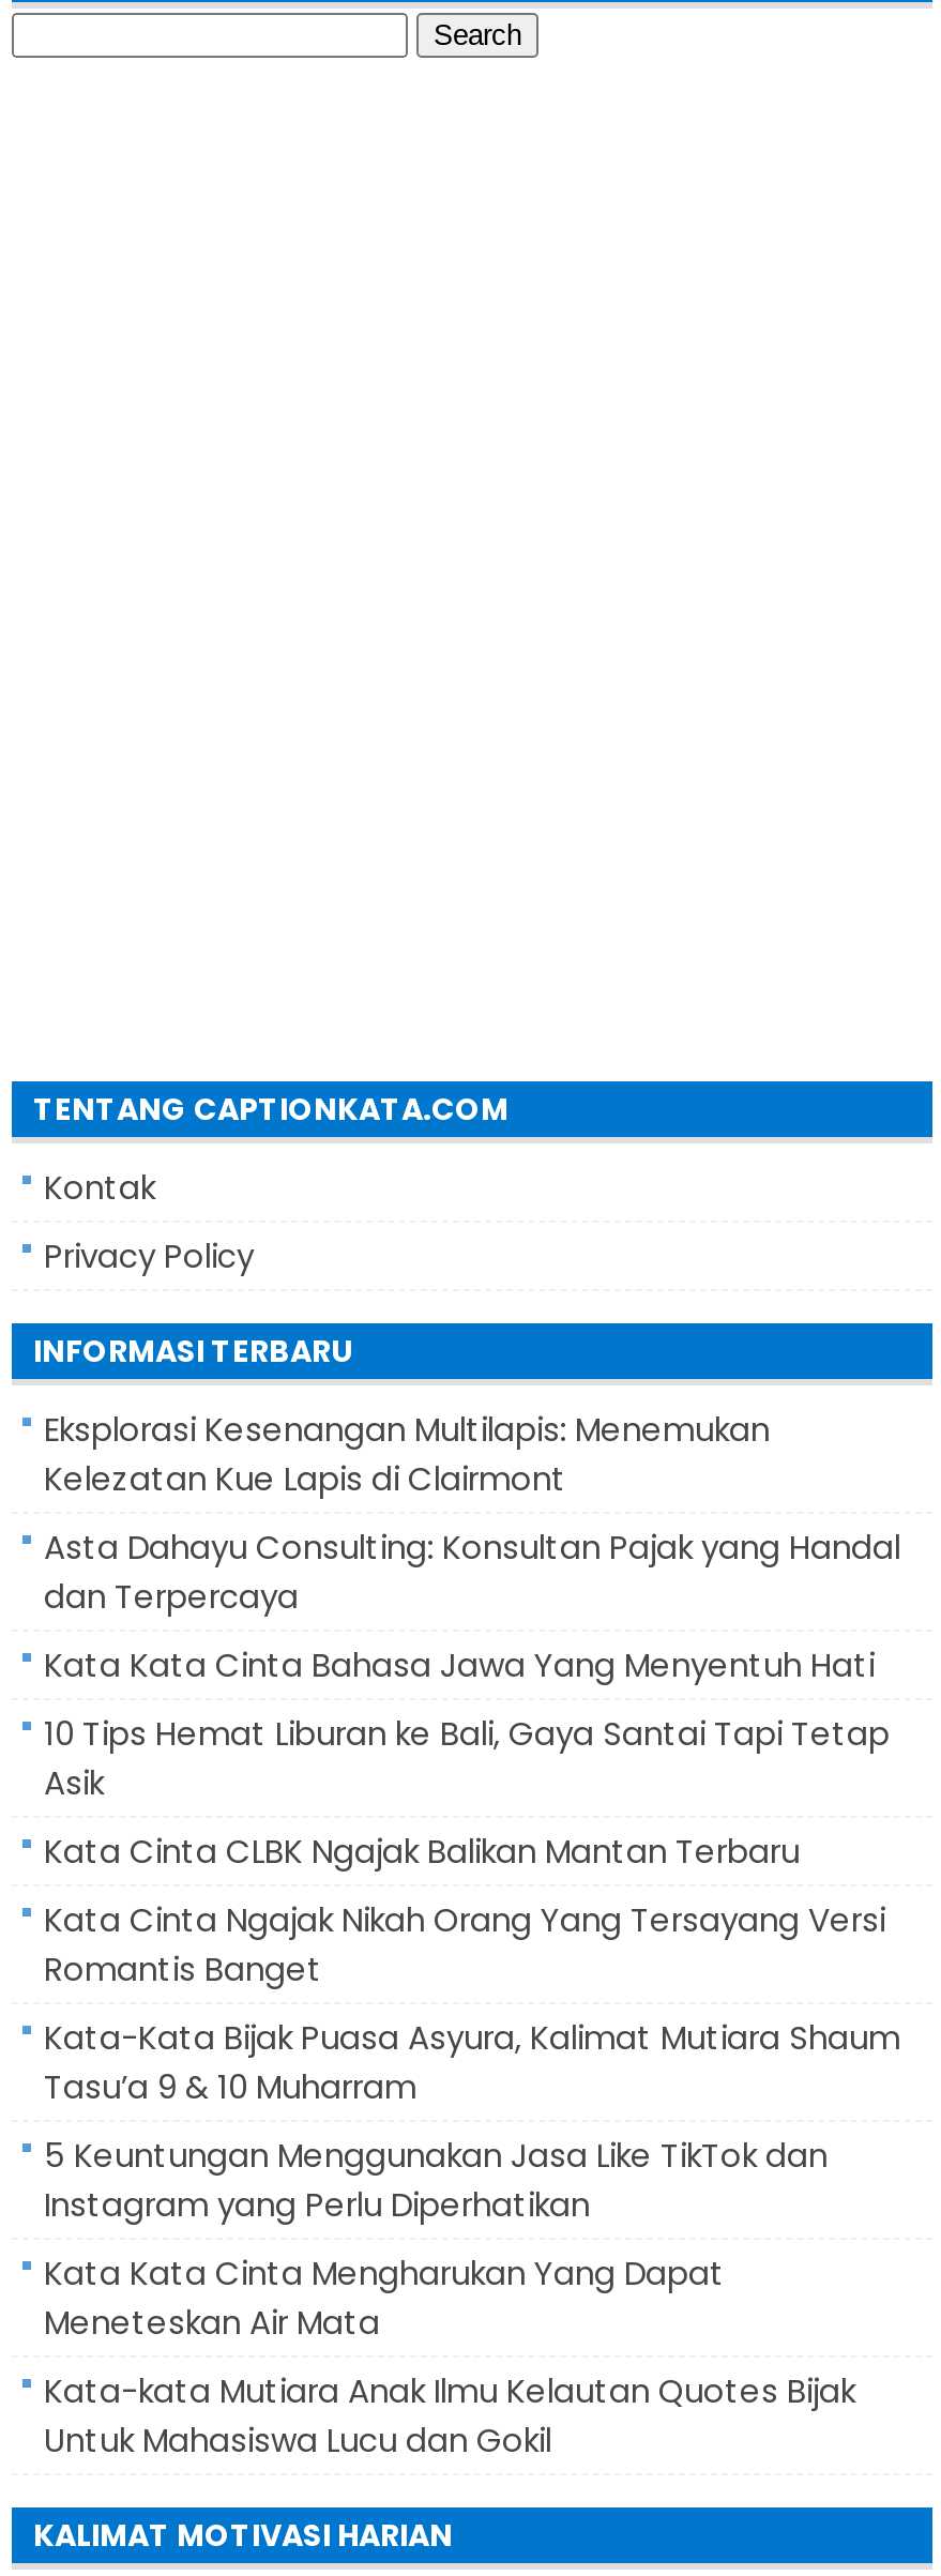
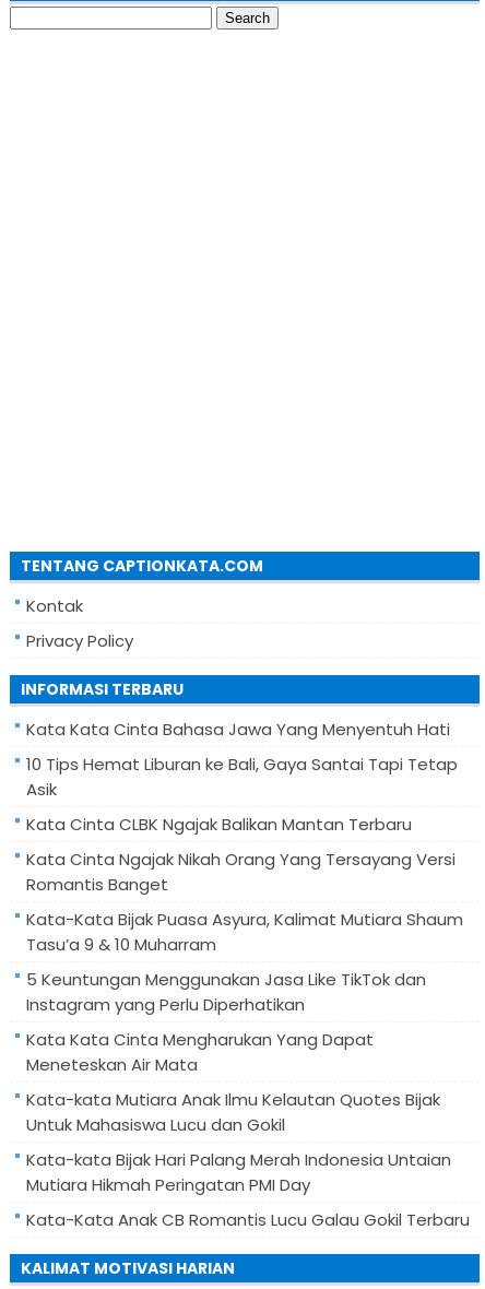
[44,1407,900,1619] Eksplorasi Kesenangan Multilapis: Menemukan | Kelezatan Kue Lapis di Clairmont | Asta Dahayu Consulting: Konsultan Pajak yang Handal | dan Terpercaya -> none
moved [44,1642,900,2463] -> [26,718,463,1136]: Kata Kata Cinta Bahasa Jawa Yang Menyentuh Hati | 10 Tips Hemat Liburan ke Bali, Gaya Santai Tapi Tetap | Asik | ... | Kata-kata Mutiara Anak Ilmu Kelautan Quotes Bijak | Untuk Mahasiswa Lucu dan Gokil
none -> [26,1148,470,1231] Kata-kata Bijak Hari Palang Merah Indonesia Untaian | Mutiara Hikmah Peringatan PMI Day | Kata-Kata Anak CB Romantis Lucu Galau Gokil Terbaru

